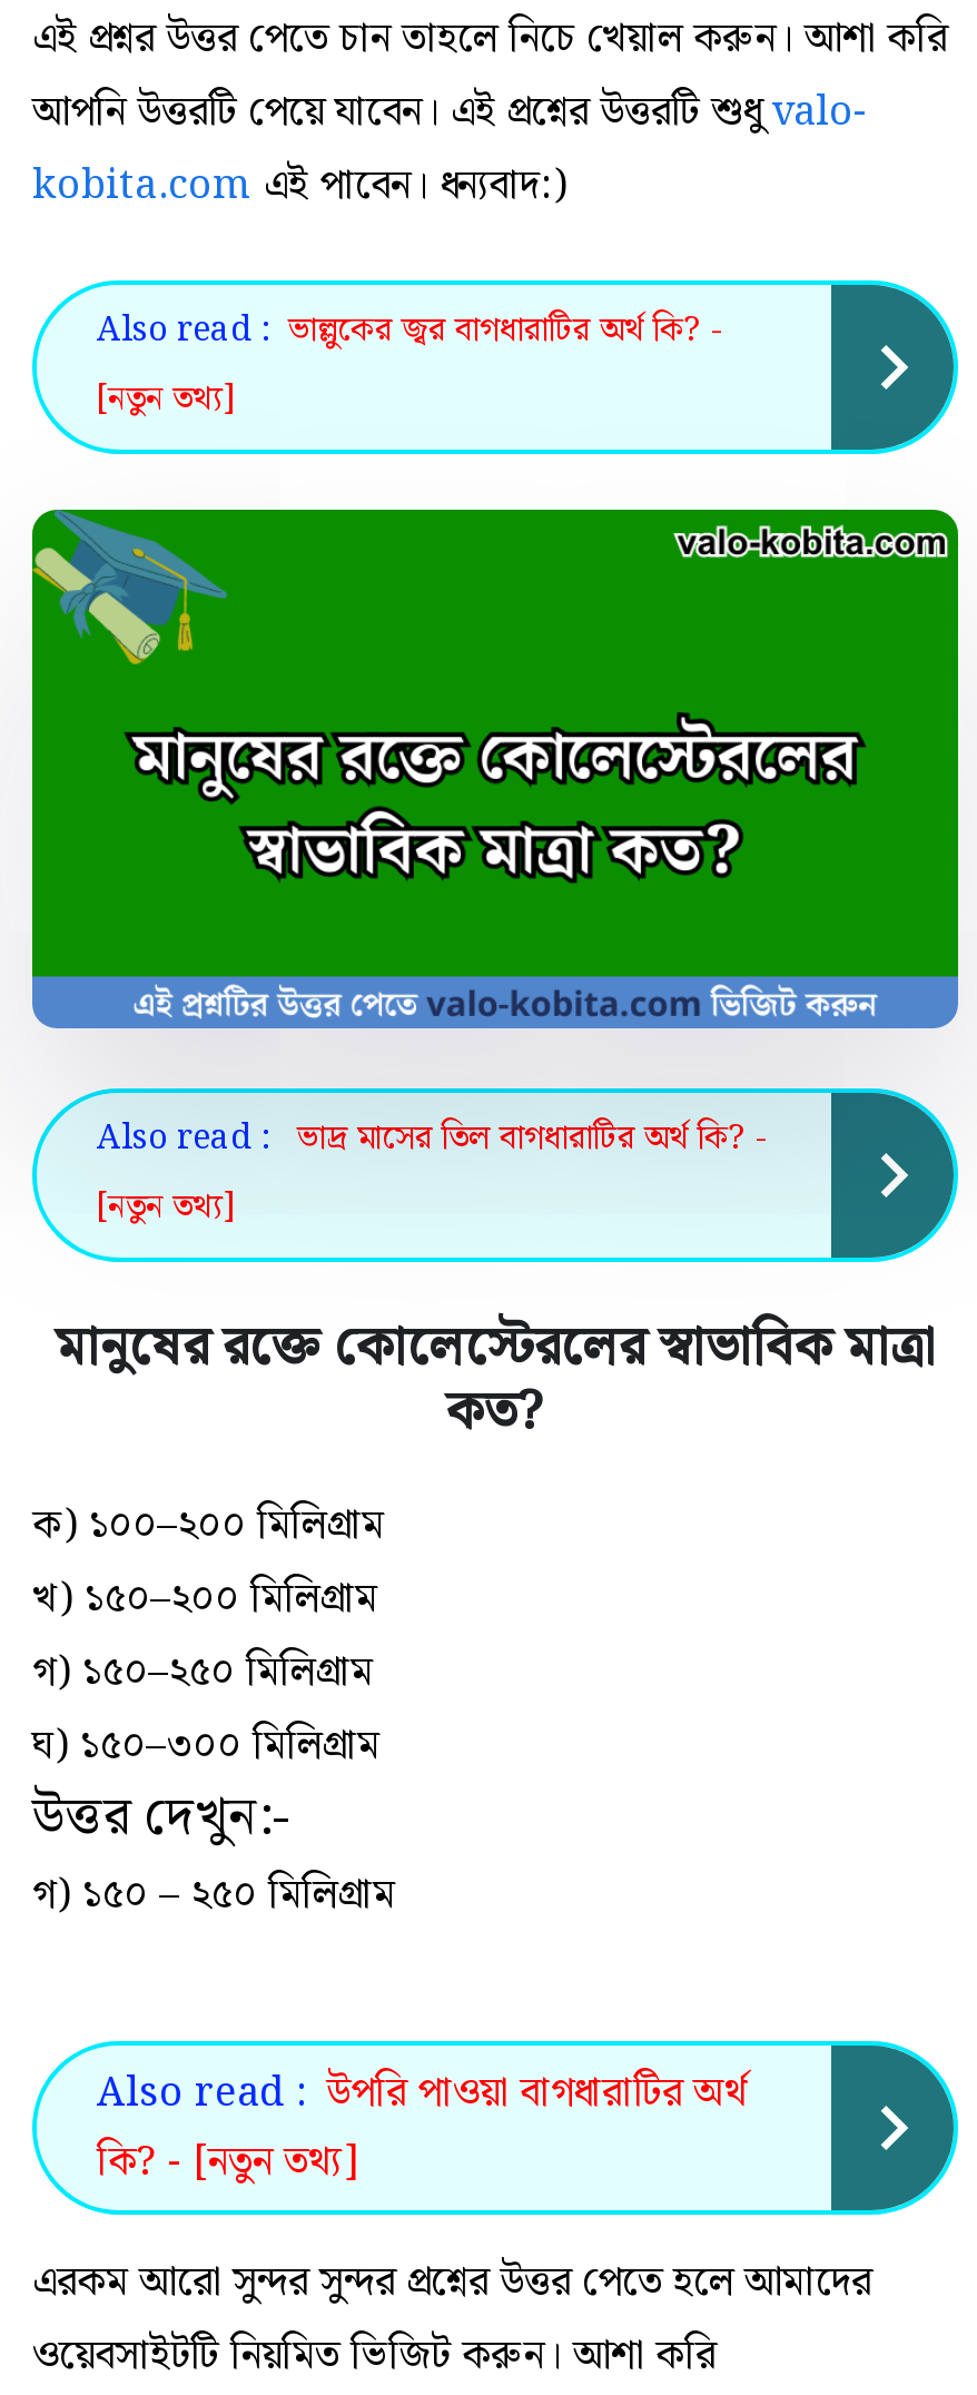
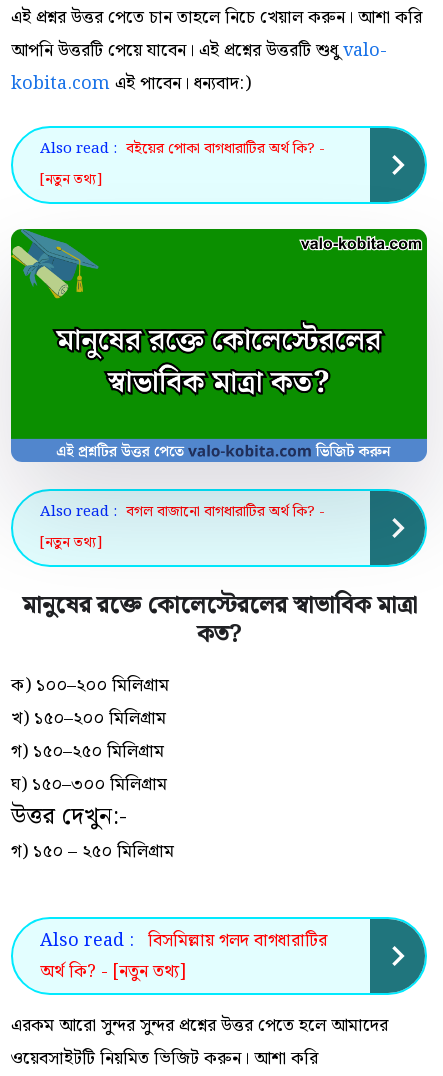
[97,305,724,358] Also read : ভাল্লুকের জ্বর বাগধারাটির অর্থ কি? - -> [40,137,325,161] Also read : বইয়ের পোকা বাগধারাটির অর্থ কি? -
[97,1113,769,1166] Also read : ভাদ্র মাসের তিল বাগধারাটির অর্থ কি? - -> [40,500,325,524] Also read : বগল বাজানো বাগধারাটির অর্থ কি? -
[97,2061,747,2195] Also read : উপরি পাওয়া বাগধারাটির অর্থ | কি? - [নতুন তথ্য] -> [40,926,327,986] Also read : বিসমিল্লায় গলদ বাগধারাটির | অর্থ কি? - [নতুন তথ্য]

